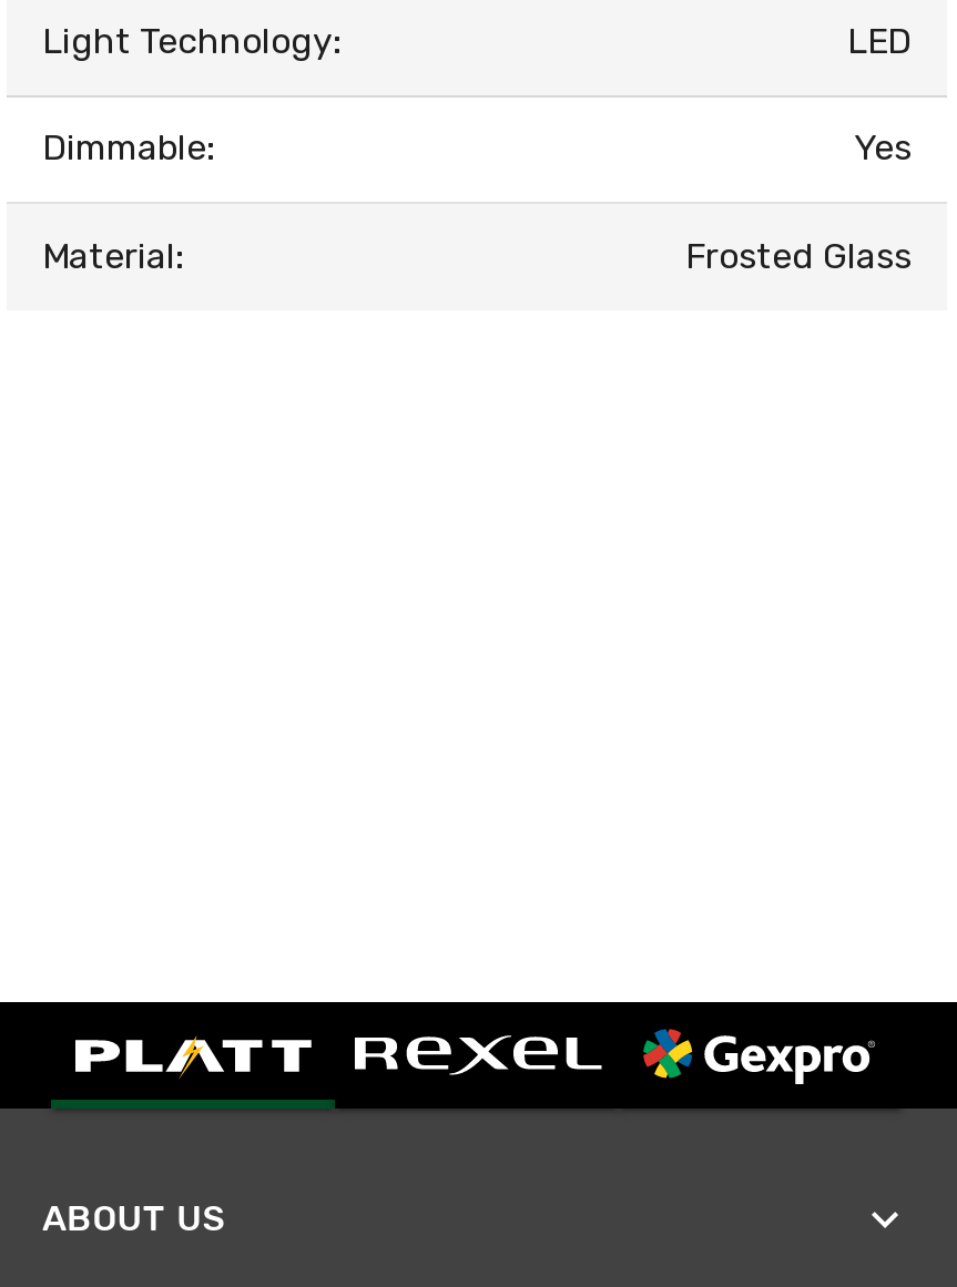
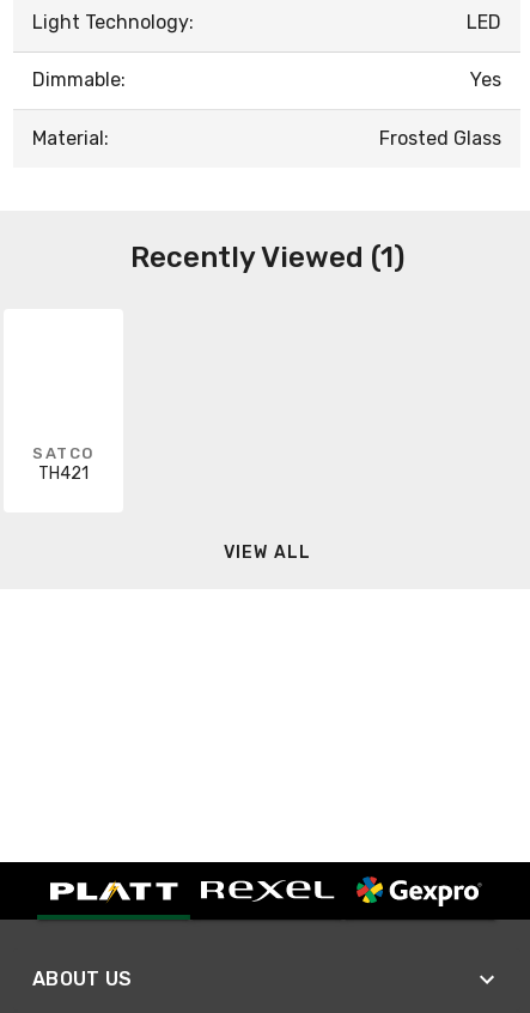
none -> [33,444,94,484] SATCO | TH421
none -> [130,240,404,274] Recently Viewed (1)
none -> [223,543,312,563] VIEW ALL

